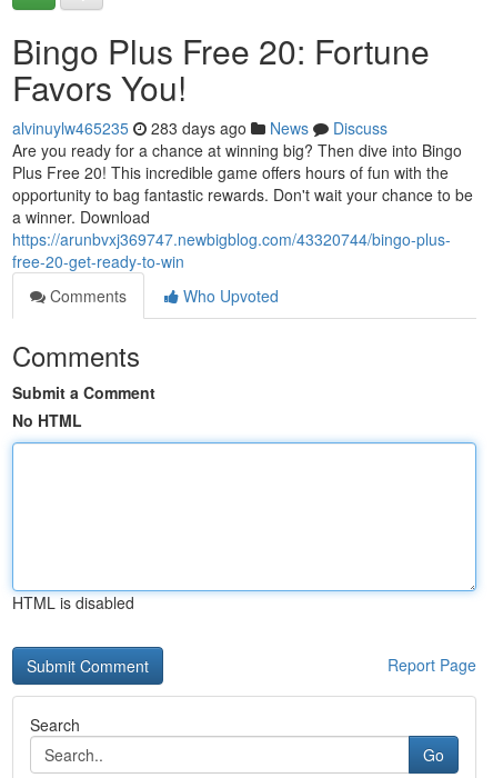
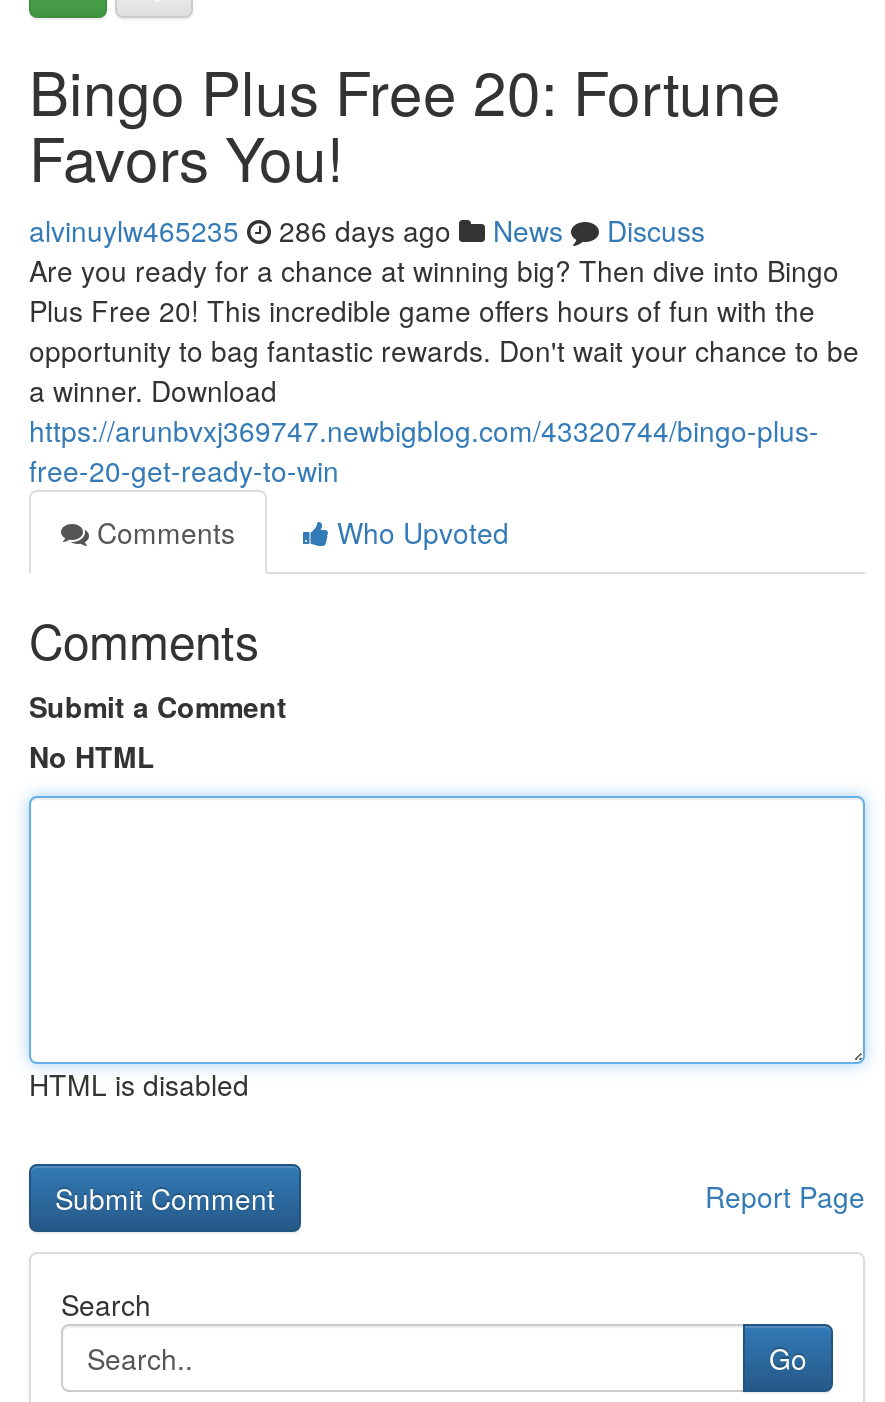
[12,117,388,139] alvinuylw465235 283 days ago News Discuss -> [29,210,705,250] alvinuylw465235 286 days ago News Discuss

